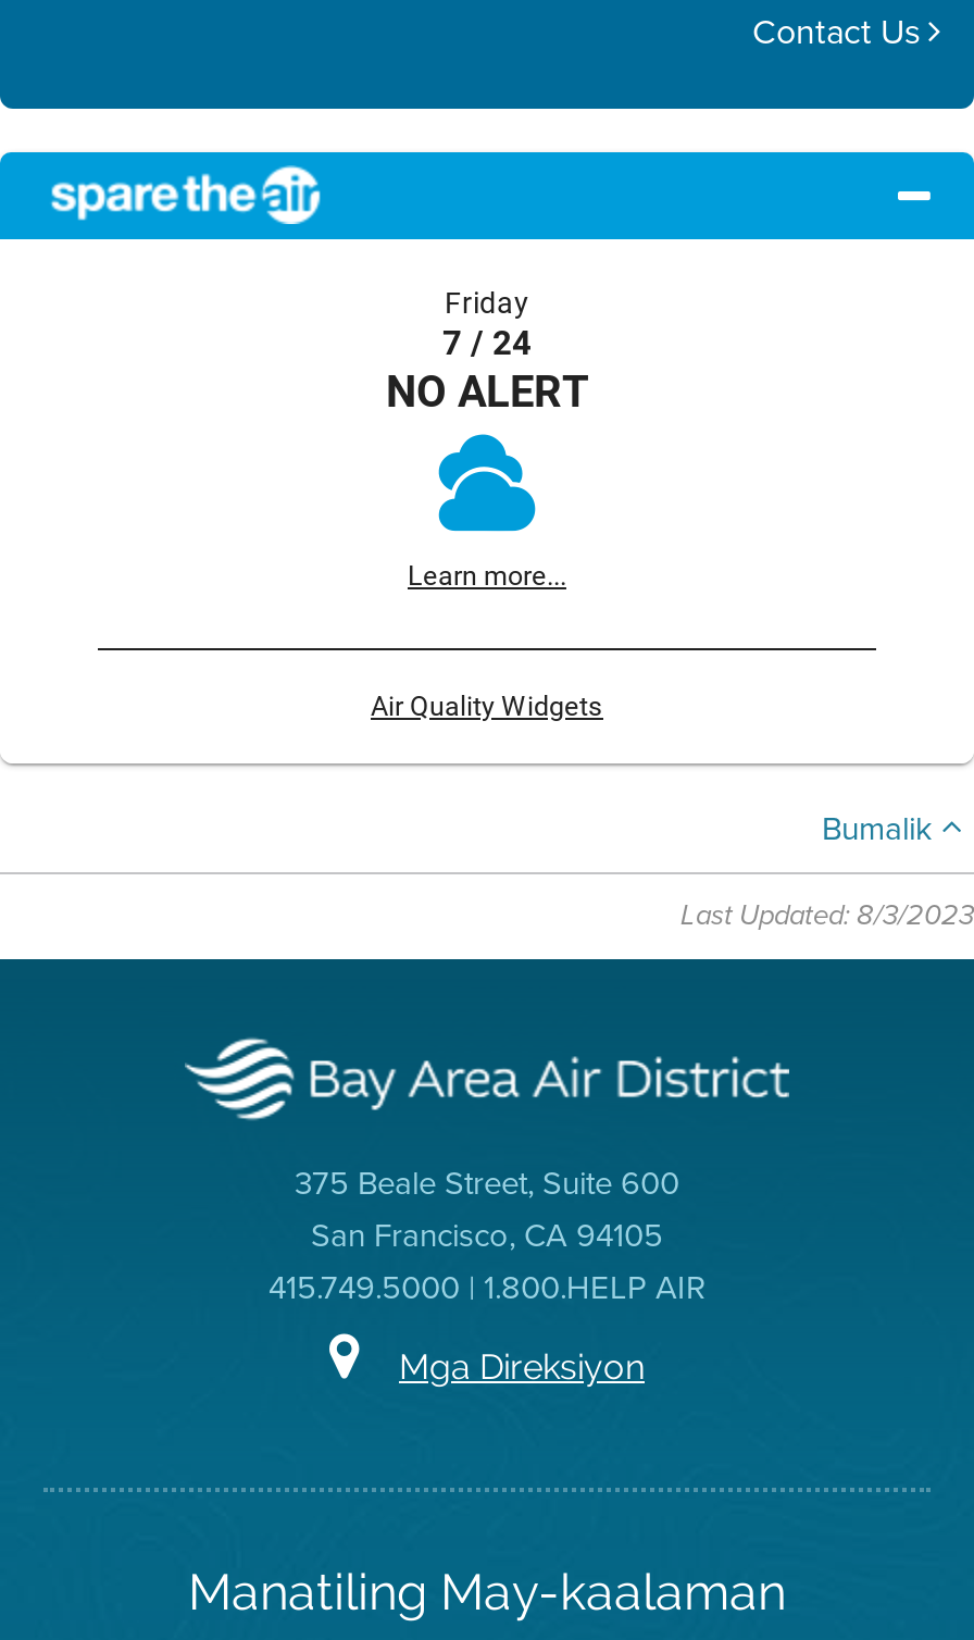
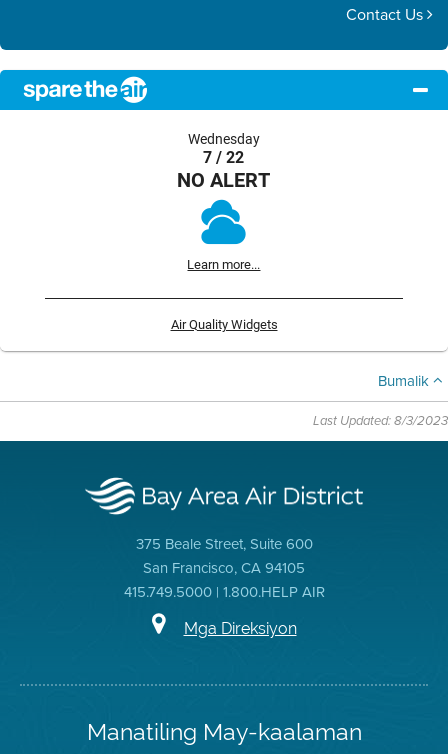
[442,283,532,363] Friday | 7 / 24 -> [188,130,260,167] Wednesday | 7 / 22

